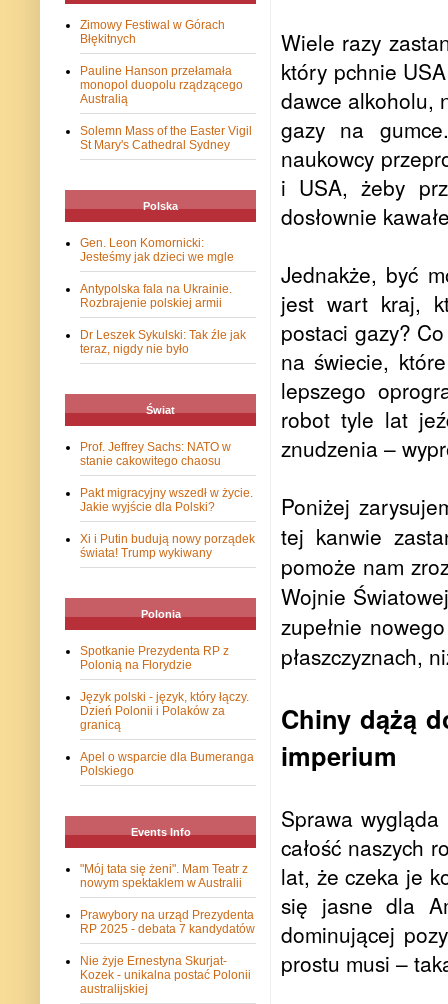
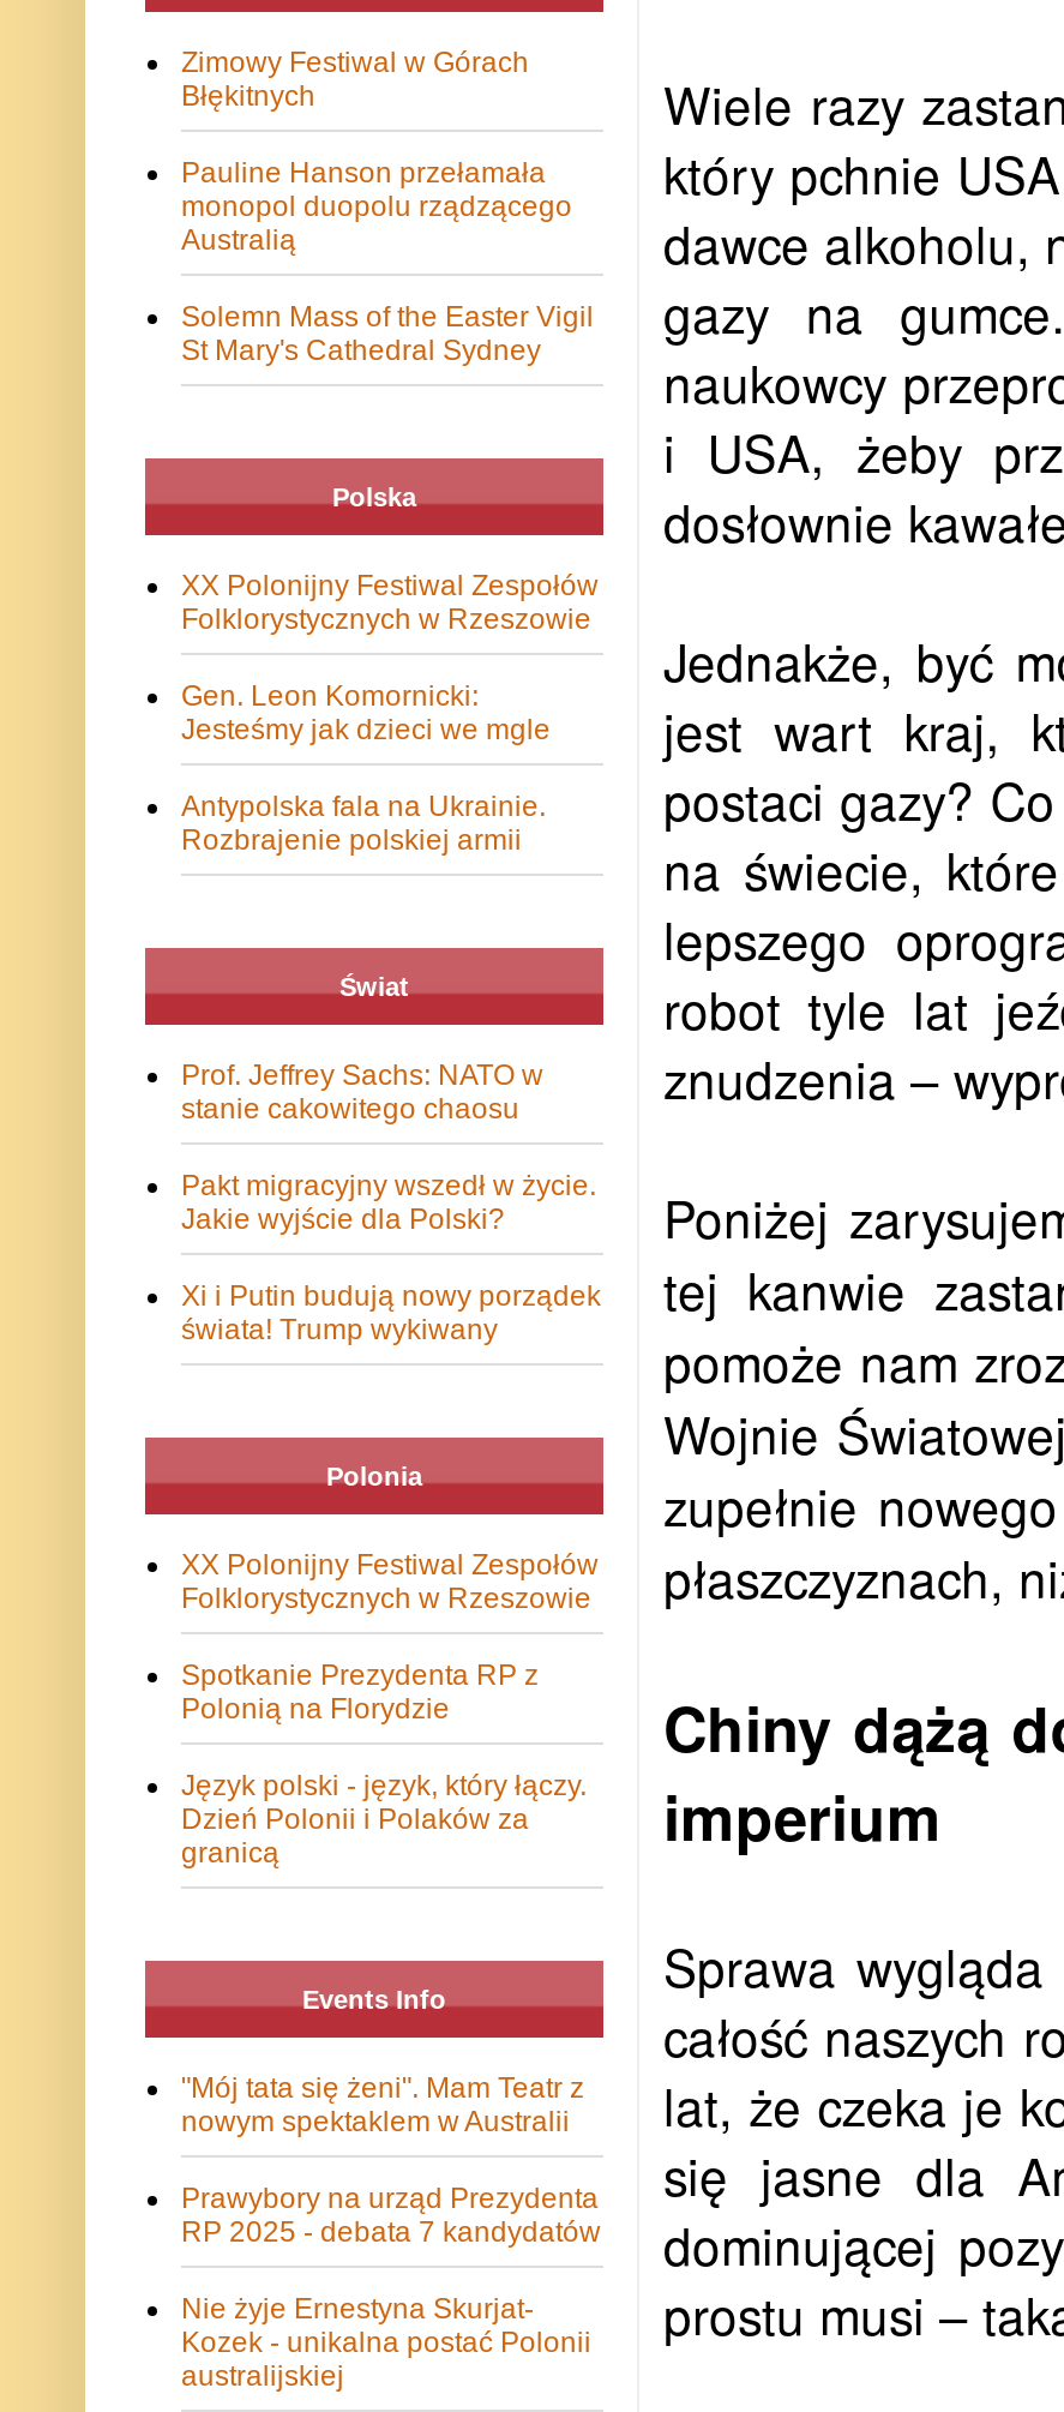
none -> [181,569,599,636] XX Polonijny Festiwal Zespołów | Folklorystycznych w Rzeszowie
moved [80,236,234,310] -> [181,680,551,857]: Gen. Leon Komornicki: | Jesteśmy jak dzieci we mgle | Antypolska fala na Ukrainie. | Rozbrajenie polskiej armii
[80,328,246,356] Dr Leszek Sykulski: Tak źle jak | teraz, nigdy nie było -> none
moved [80,644,249,732] -> [181,1659,587,1870]: Spotkanie Prezydenta RP z | Polonią na Florydzie | Język polski - język, który łączy. | Dzień Polonii i Polaków za | granicą
none -> [181,1548,599,1616] XX Polonijny Festiwal Zespołów | Folklorystycznych w Rzeszowie
[80,750,254,778] Apel o wsparcie dla Bumeranga | Polskiego -> none

